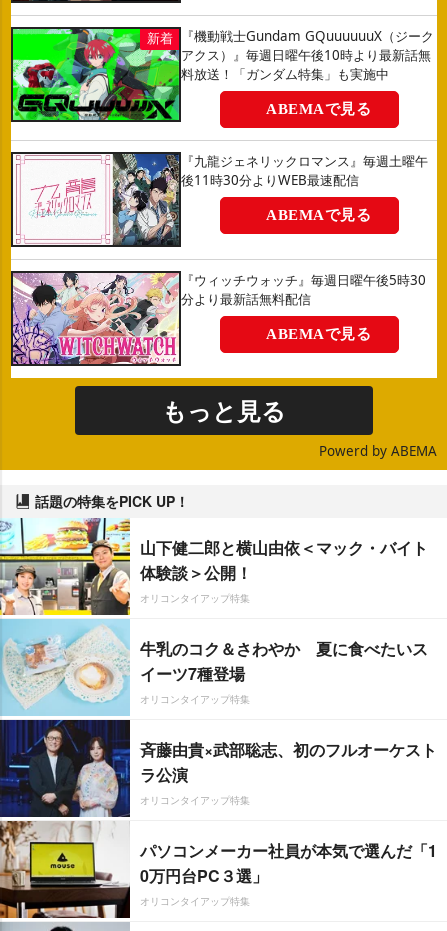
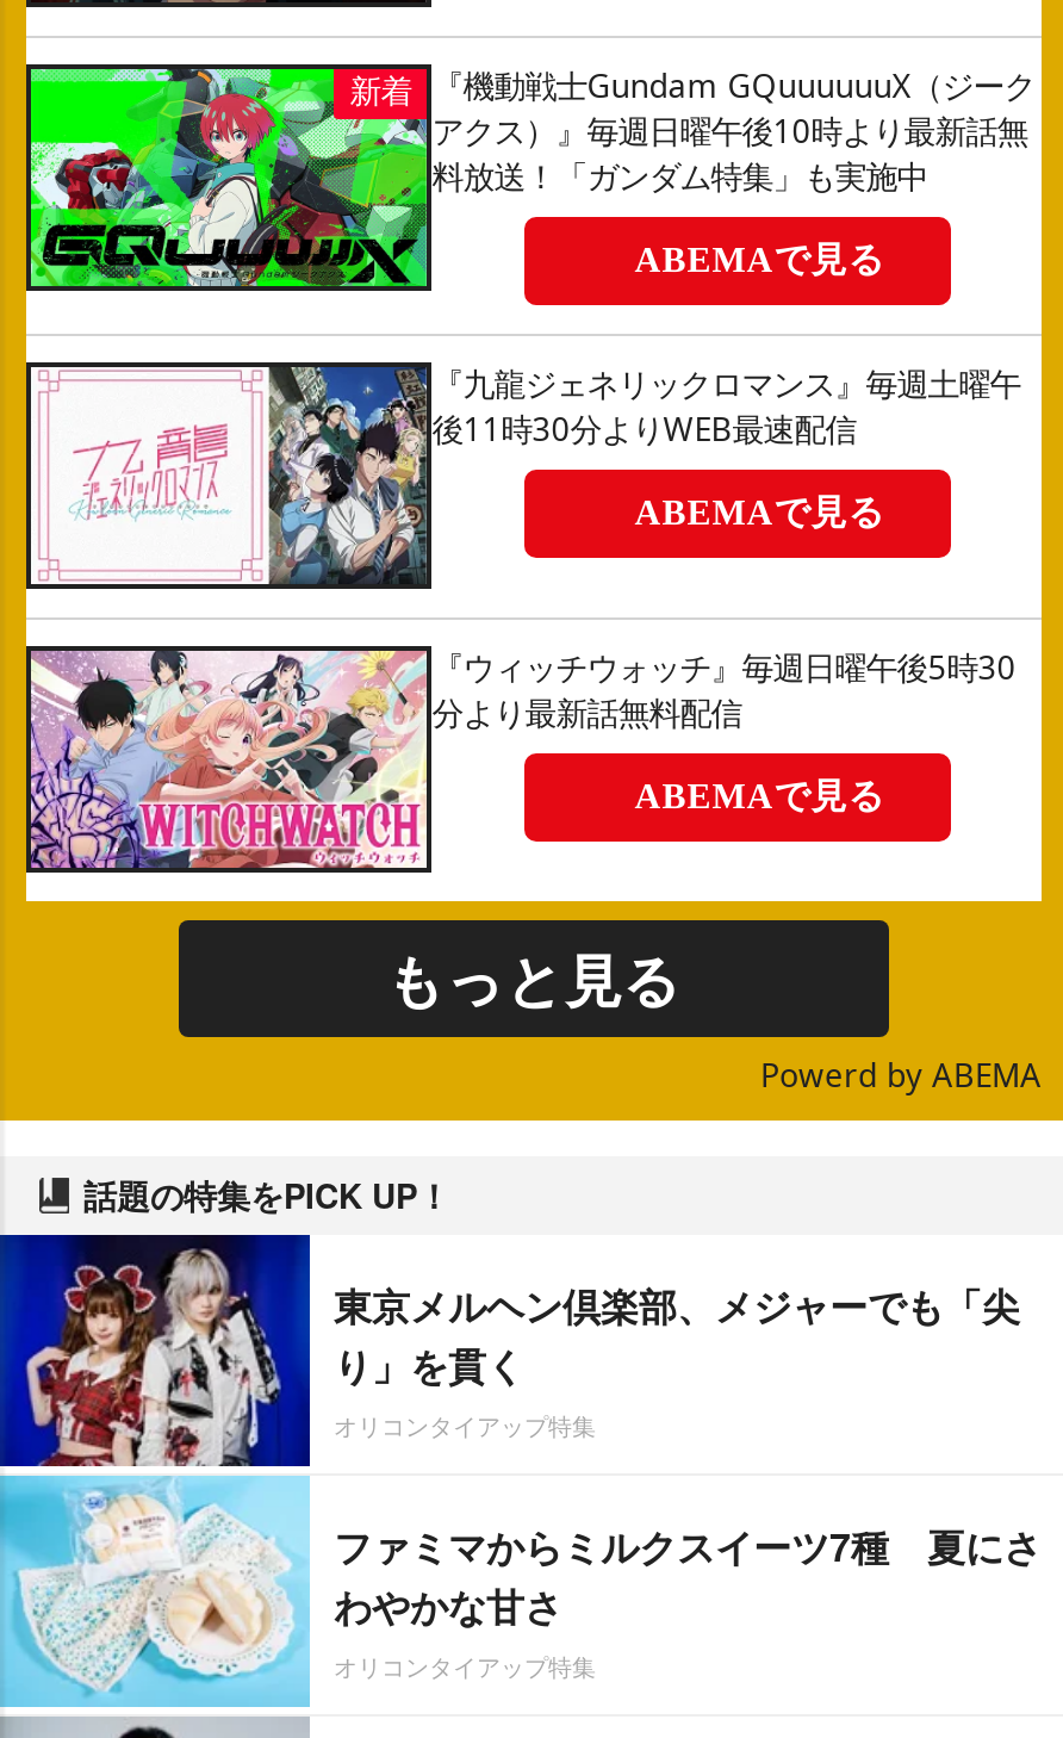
[3,517,428,919] [image] | 山下健二郎と横山由依＜マック・バイト | 体験談＞公開！ -> [7,1233,1020,1709] [image] | 東京メルヘン倶楽部、メジャーでも「尖 | り」を貫く
[140,636,437,886] 牛乳のコク＆さわやか 夏に食べたいス | イーツ7種登場 | オリコンタイアップ特集 | 斉藤由貴×武部聡志、初のフルオーケスト | ラ公演 | オリコンタイアップ特集 | パソコンメーカー社員が本気で選んだ「1 | 0万円台PC３選」 -> [334,1517,1042,1632] ファミマからミルクスイーツ7種 夏にさ | わやかな甘さ

